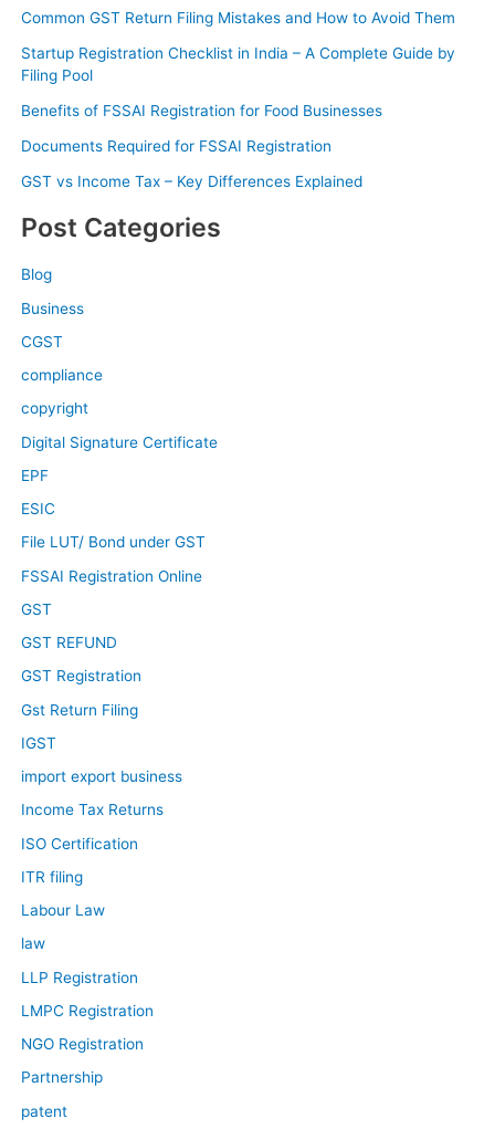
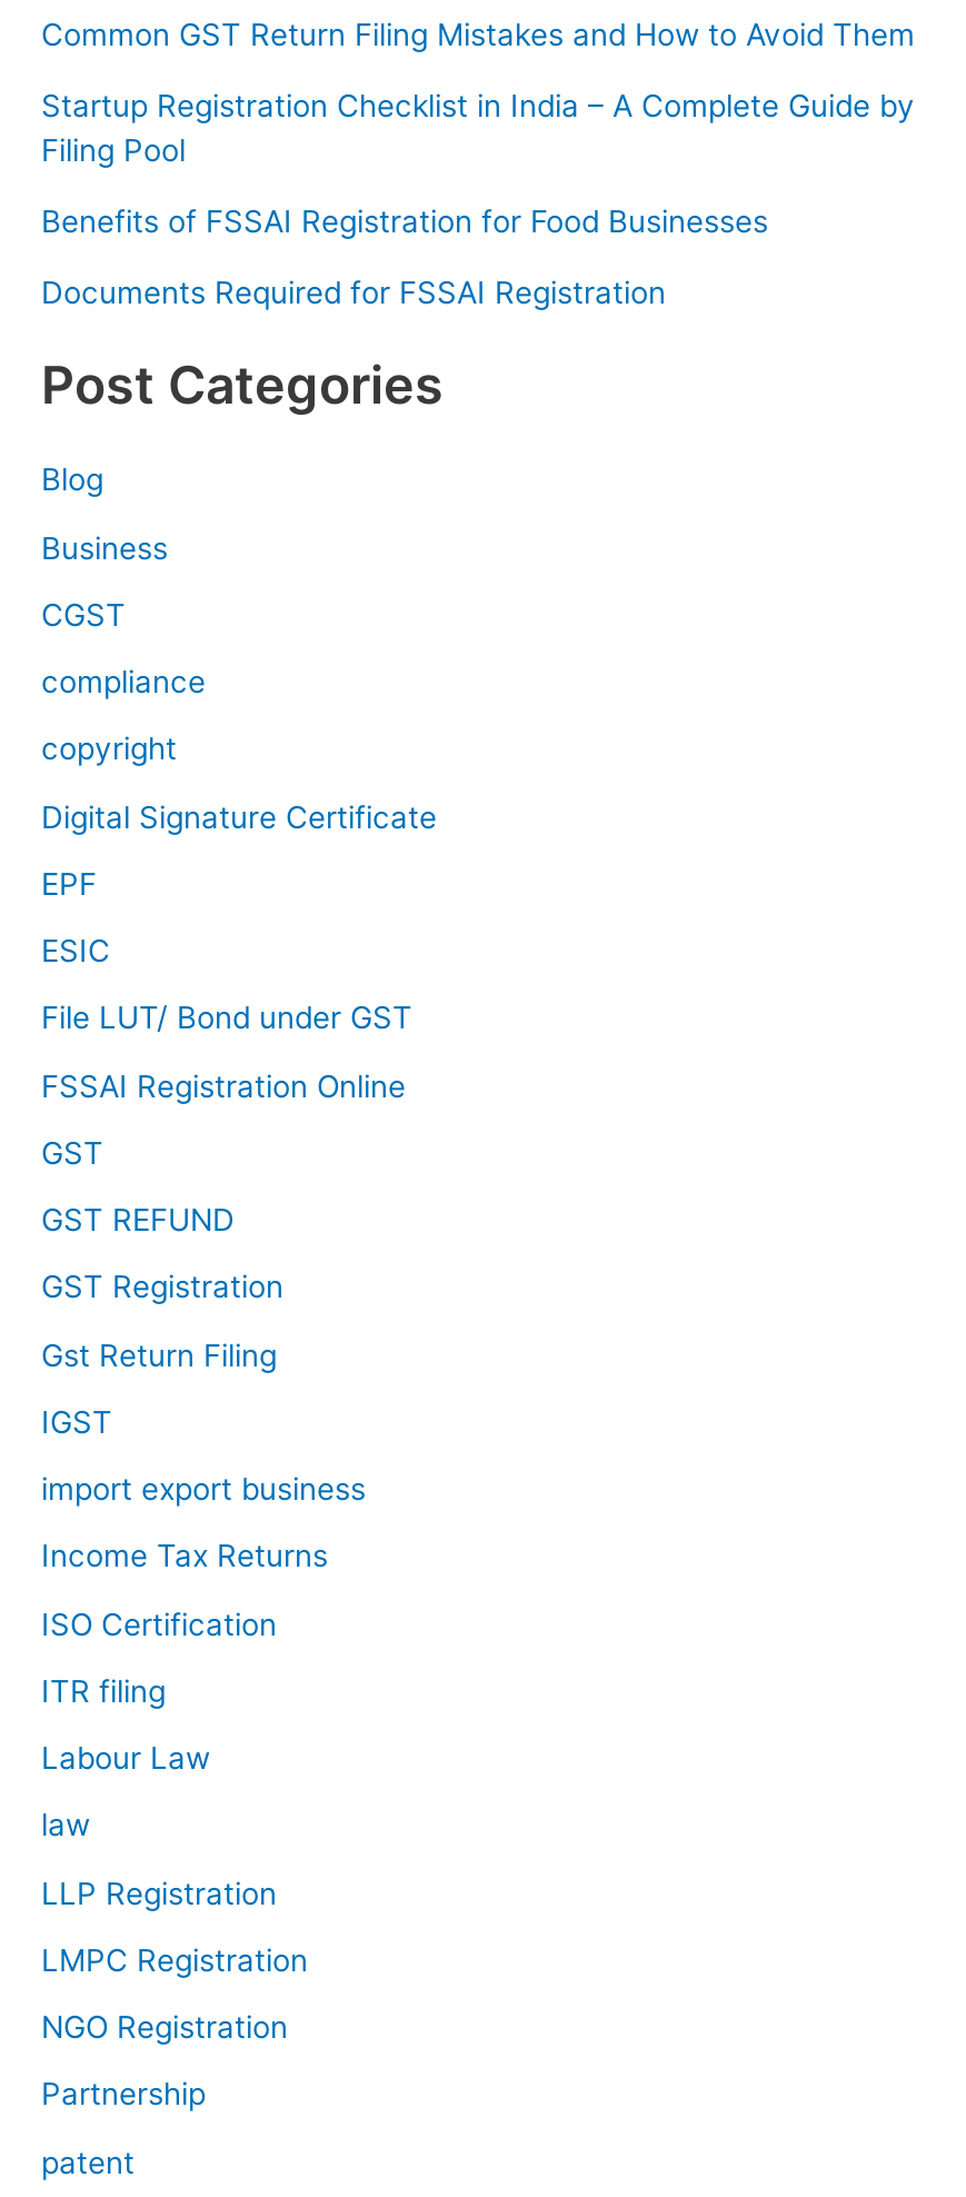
[21,173,362,190] GST vs Income Tax – Key Differences Explained -> none

